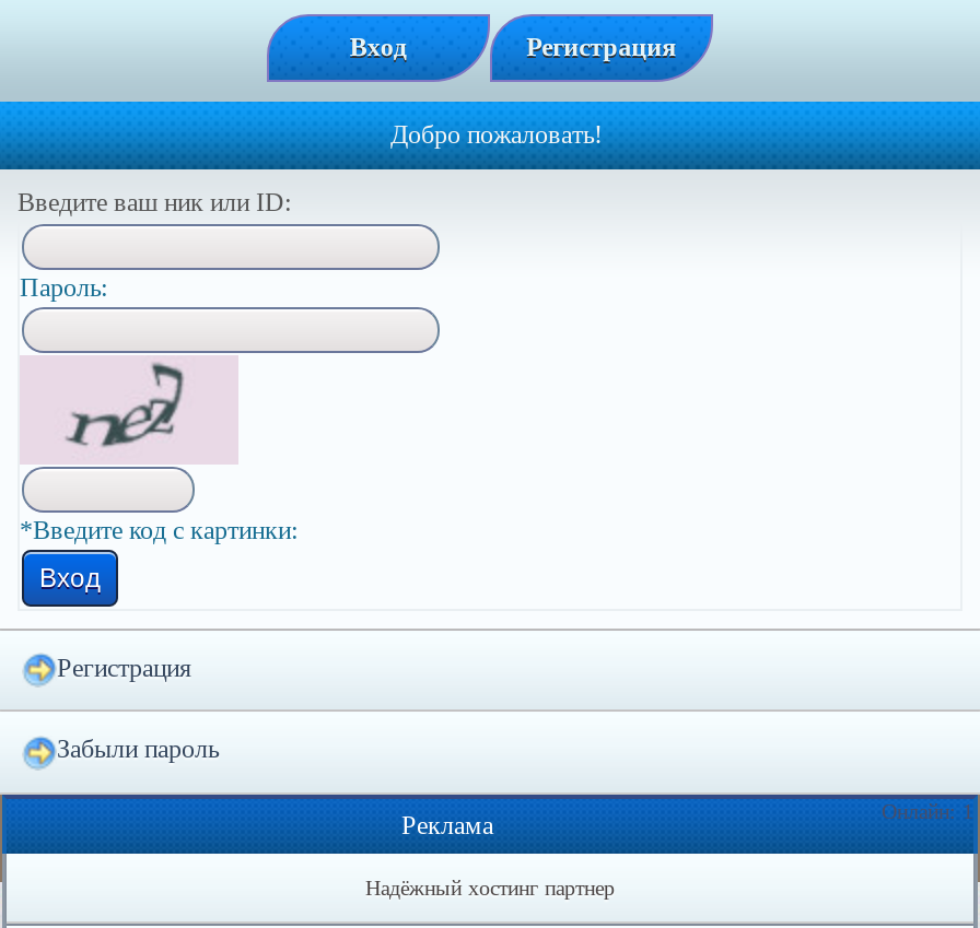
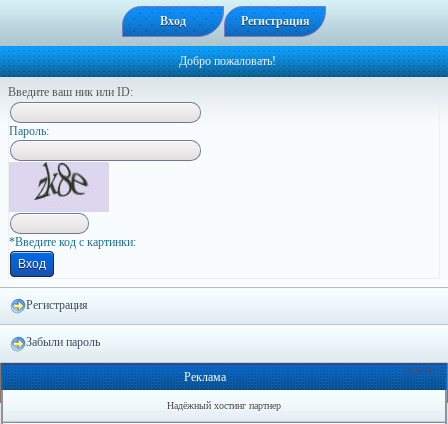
[66,355,192,449] [image] -> [32,162,89,203] [image]

